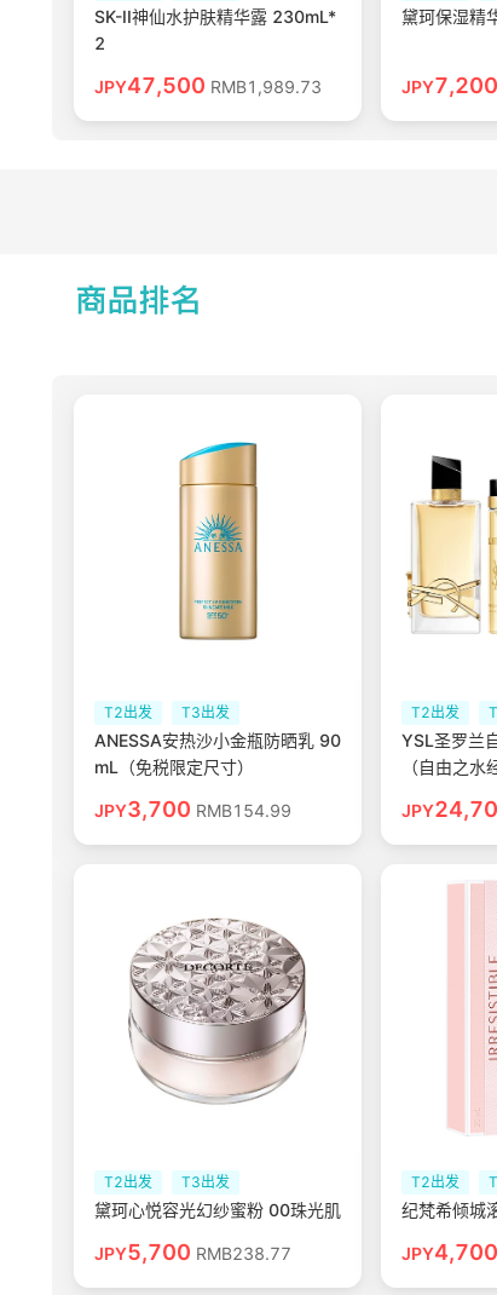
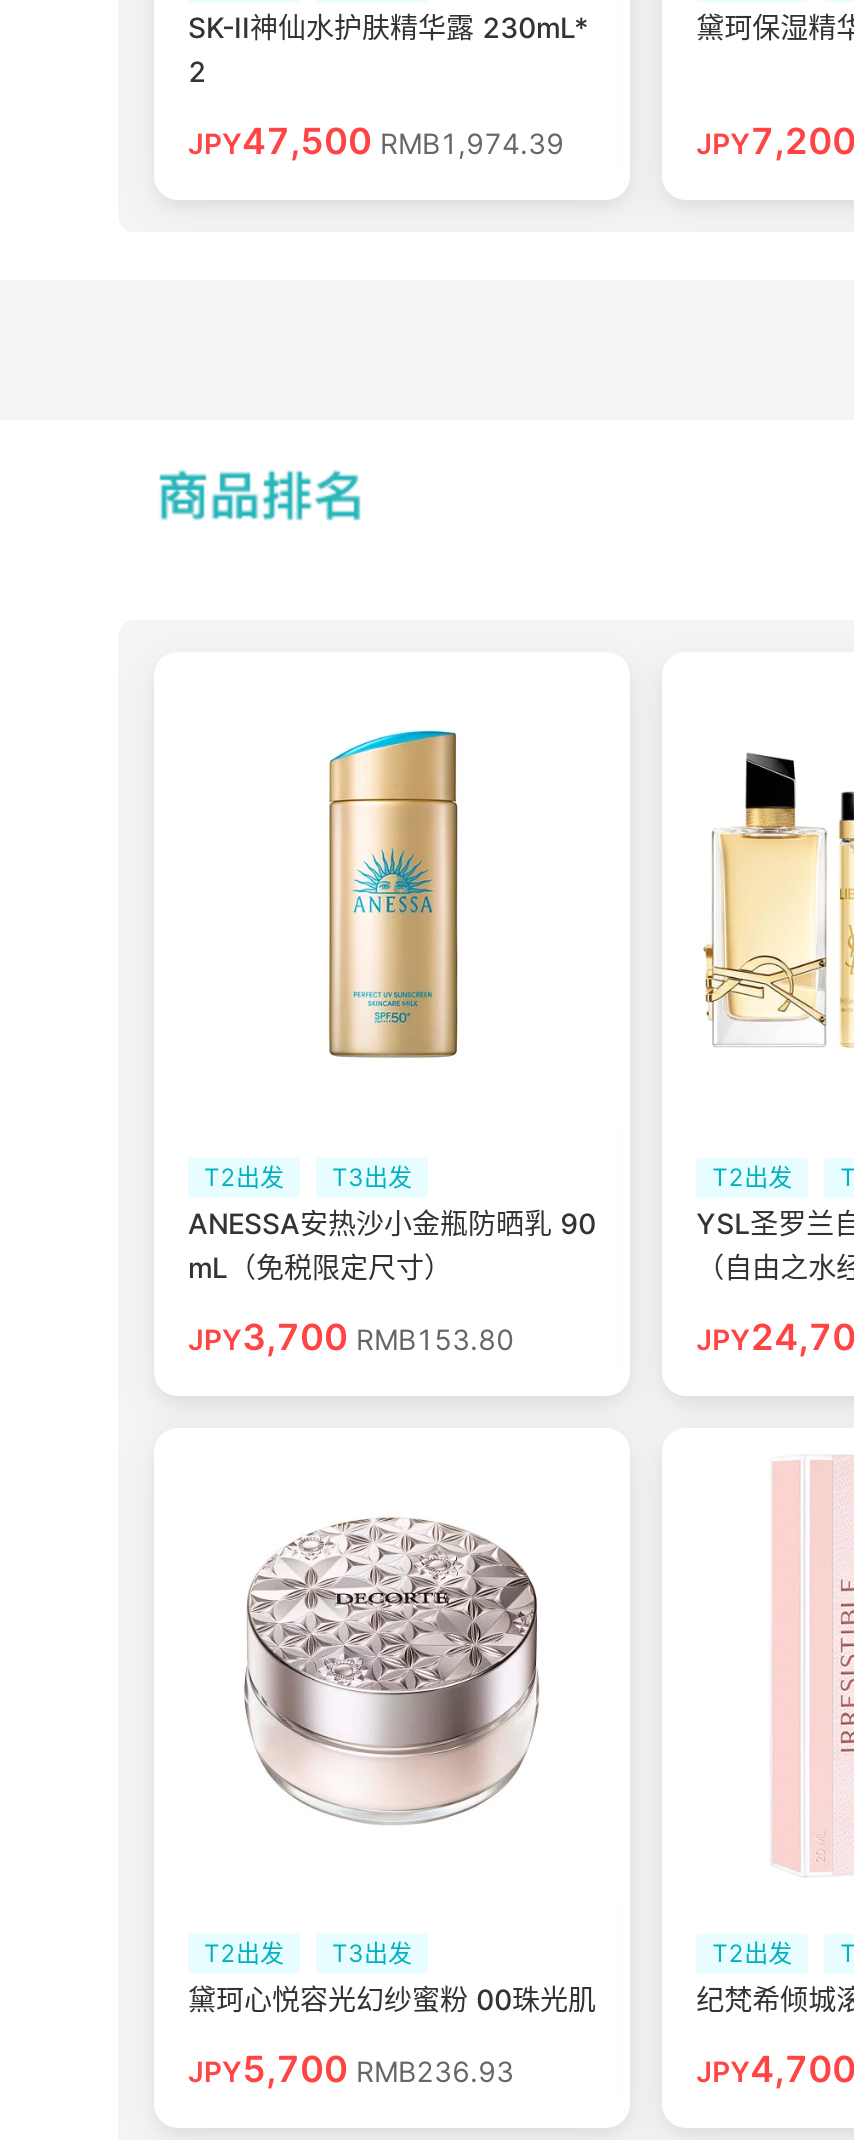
[94,73,322,98] JPY47,500 RMB1,989.73 -> [188,120,564,162] JPY47,500 RMB1,974.39
[94,796,291,822] JPY3,700 RMB154.99 -> [188,1316,514,1358] JPY3,700 RMB153.80
[94,1240,291,1265] JPY5,700 RMB238.77 -> [188,2048,514,2090] JPY5,700 RMB236.93

